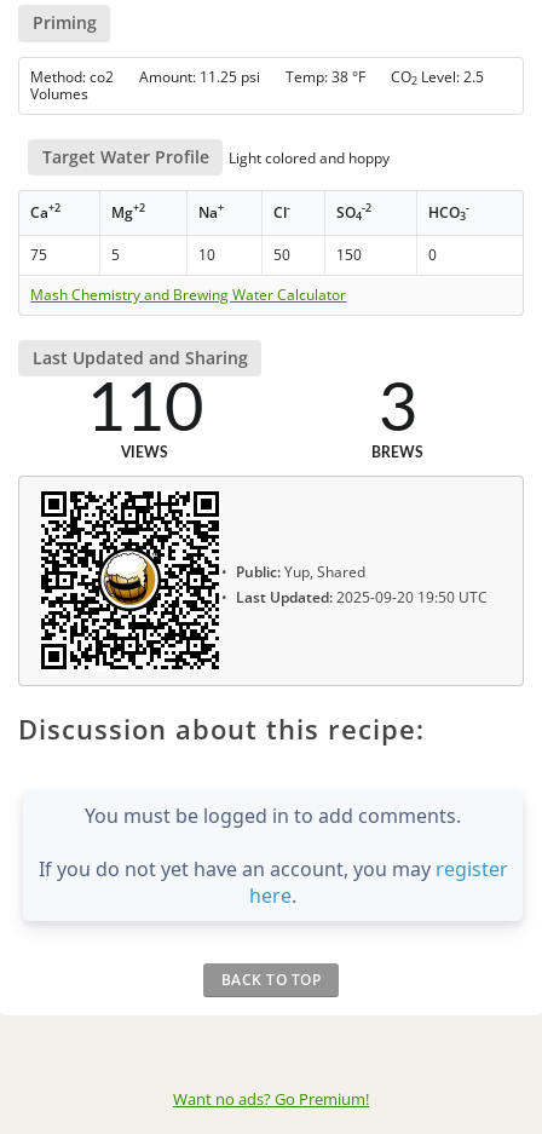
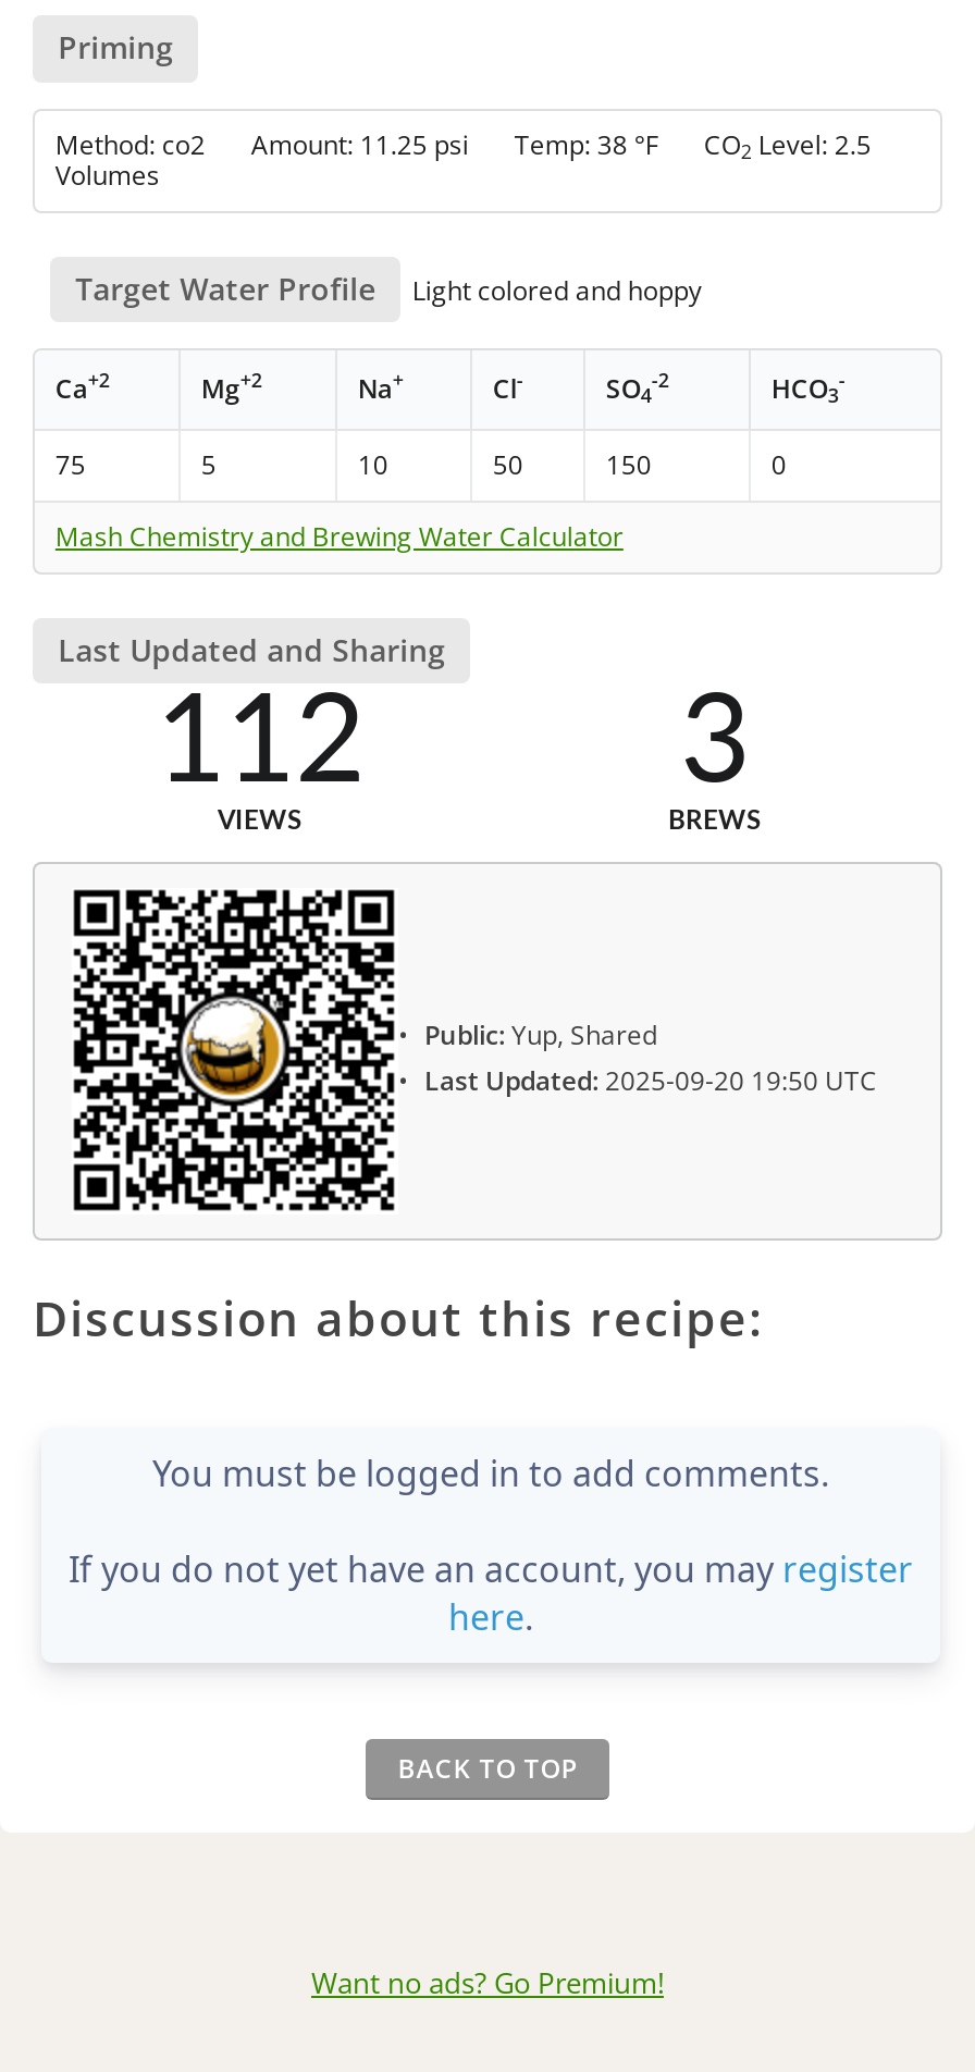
[87,377,203,444] 110 -> [156,684,365,806] 112

